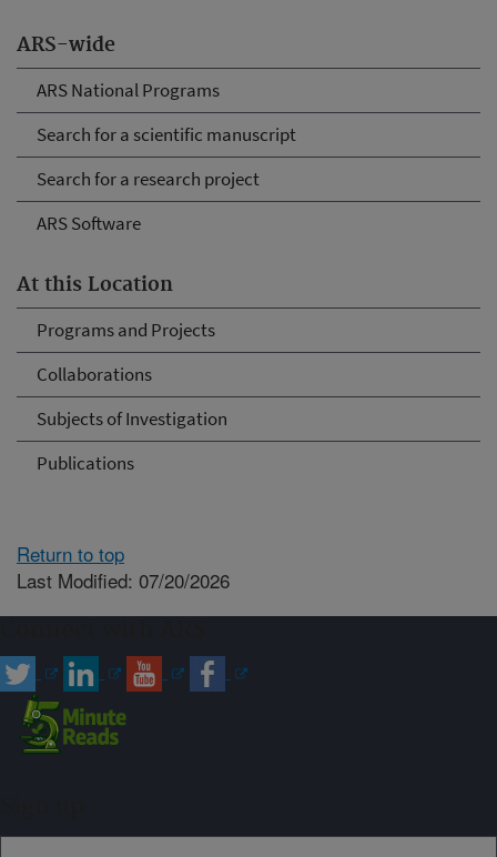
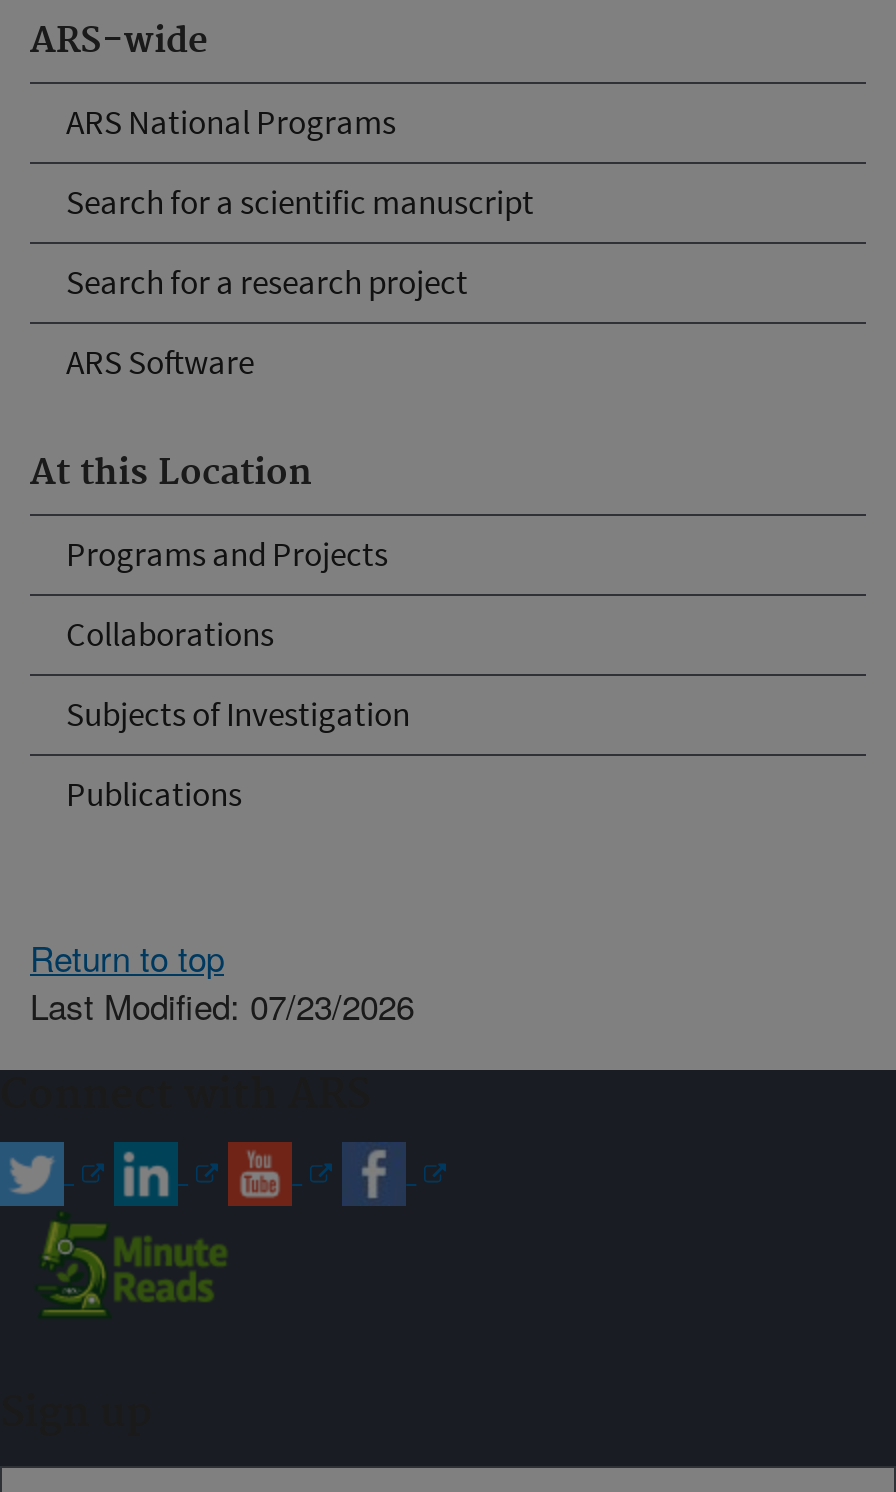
[17,566,230,593] Last Modified: 07/20/2026 -> [30,979,414,1029] Last Modified: 07/23/2026

